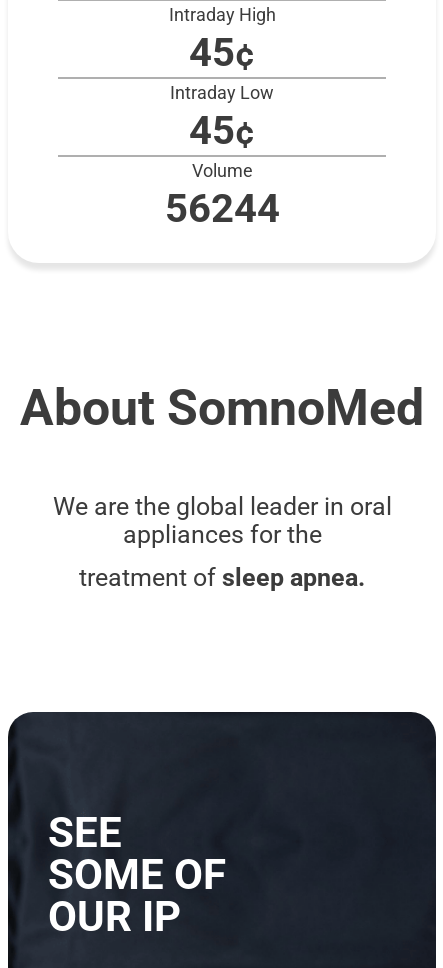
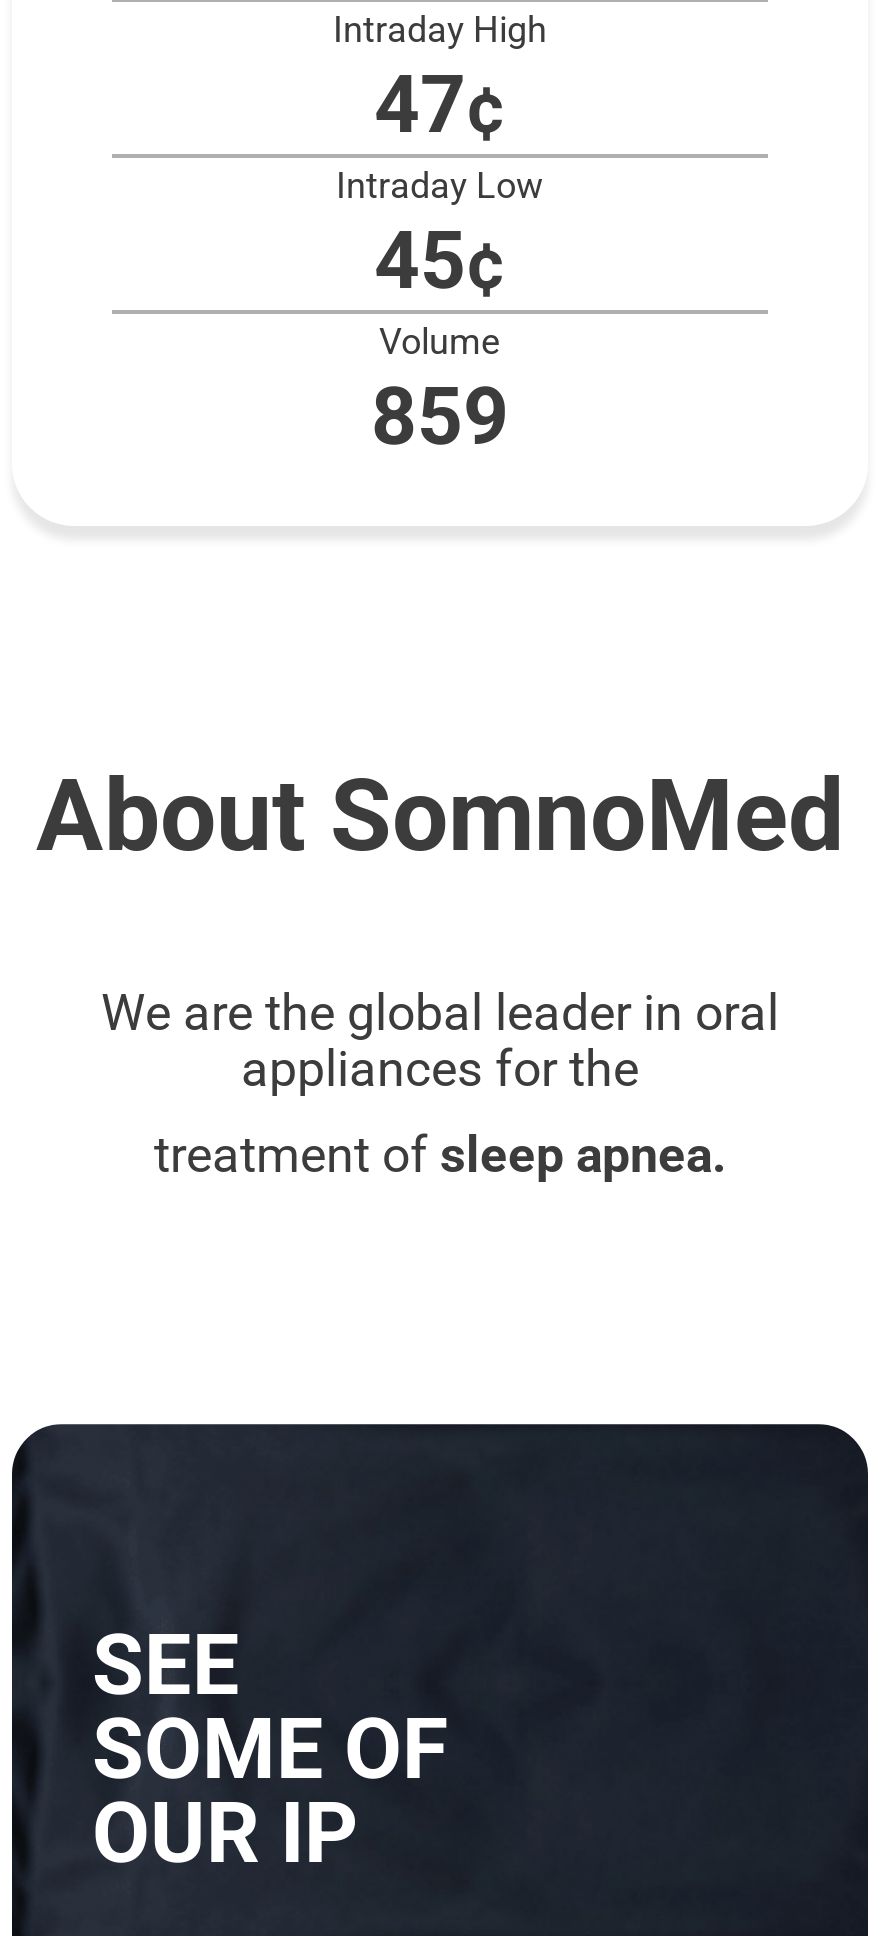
[189,29,255,76] 45¢ -> [374,58,506,152] 47¢
[164,185,279,232] 56244 -> [371,370,509,464] 859

